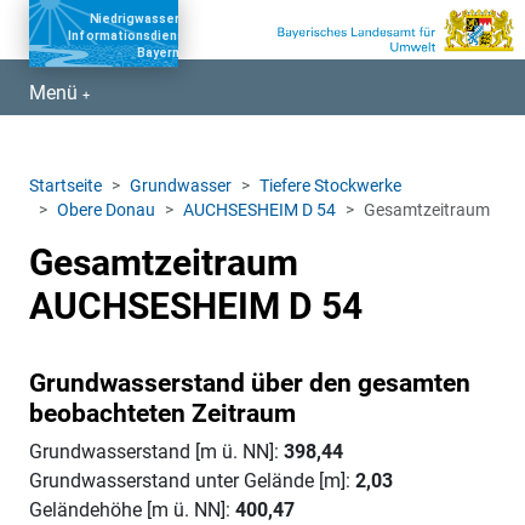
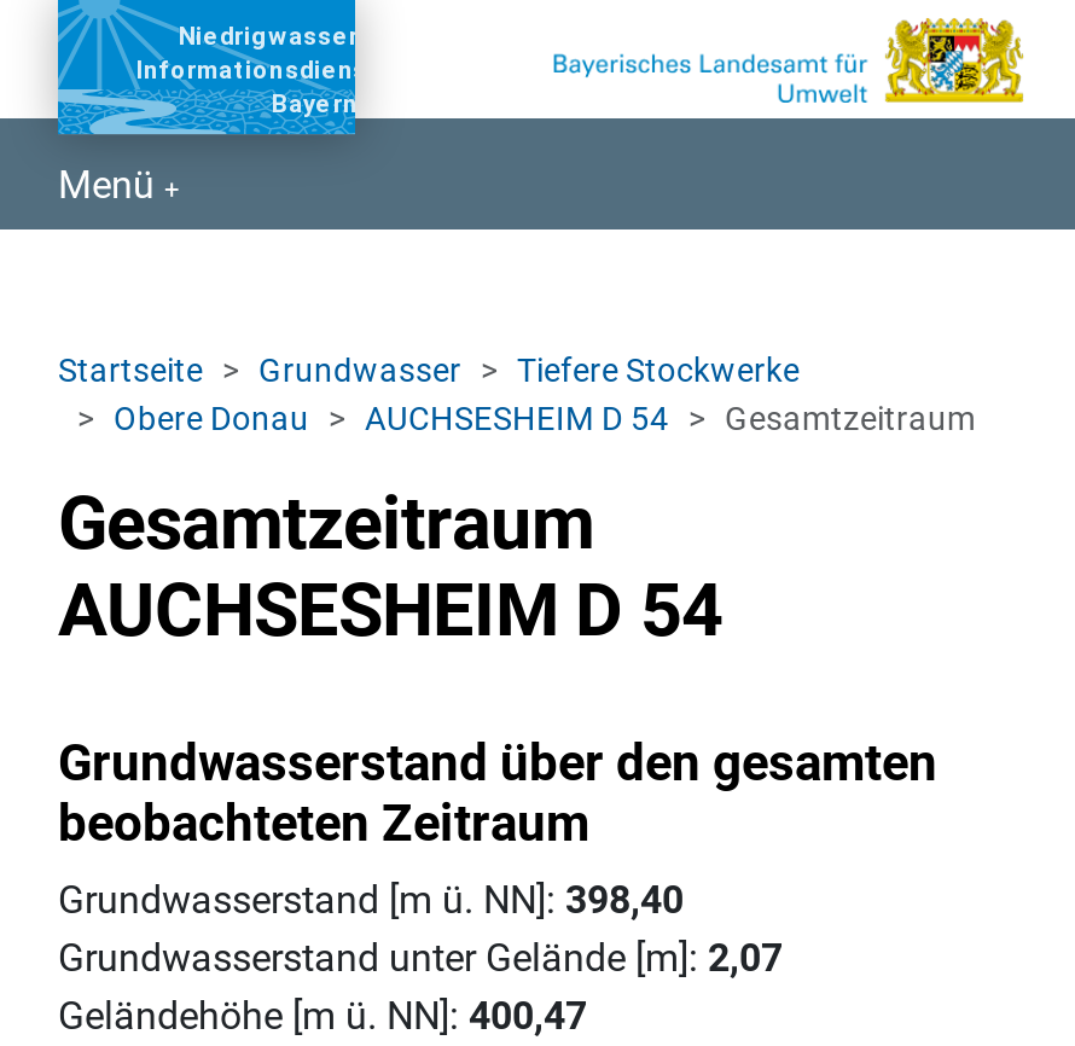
[29,440,343,463] Grundwasserstand [m ü. NN]: 398,44 -> [58,877,684,923] Grundwasserstand [m ü. NN]: 398,40
[29,469,393,492] Grundwasserstand unter Gelände [m]: 2,03 -> [58,935,783,981] Grundwasserstand unter Gelände [m]: 2,07

